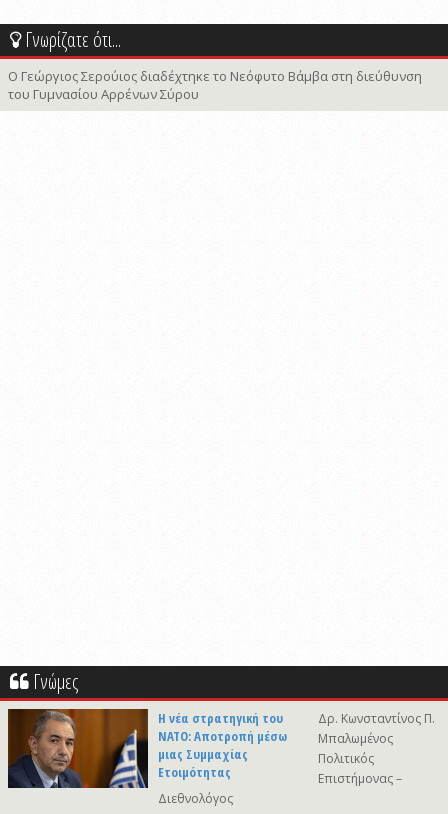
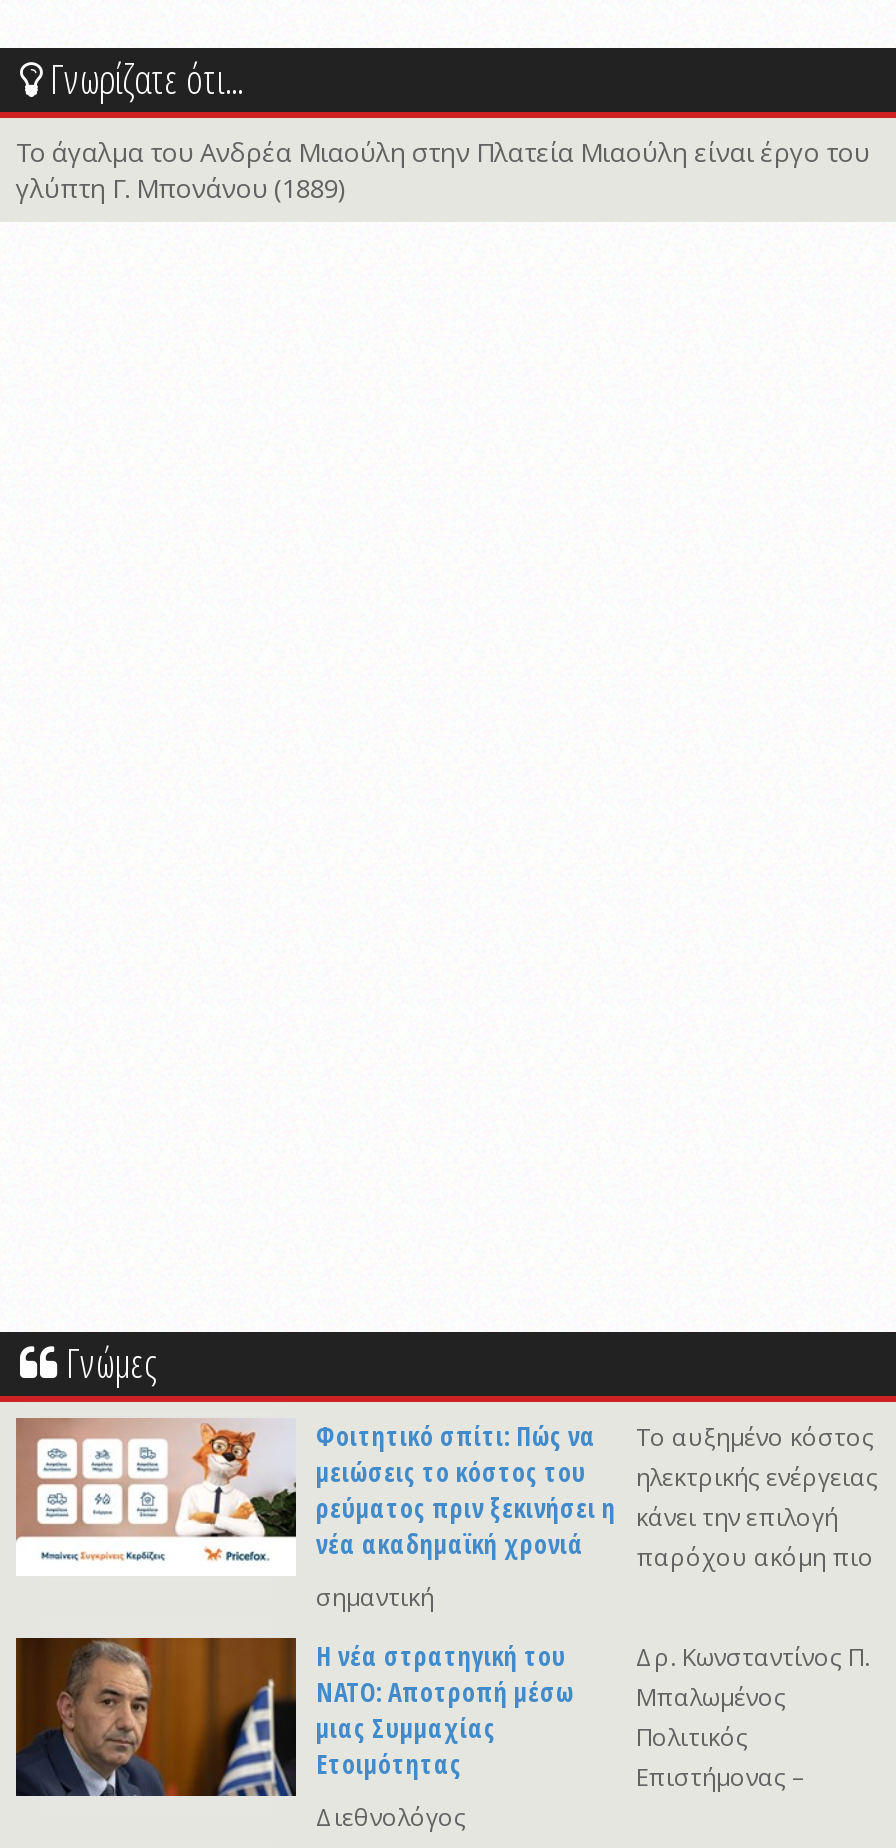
[8,67,422,103] Ο Γεώργιος Σερούιος διαδέχτηκε το Νεόφυτο Βάμβα στη διεύθυνση | του Γυμνασίου Αρρένων Σύρου -> [16,135,870,207] Το άγαλμα του Ανδρέα Μιαούλη στην Πλατεία Μιαούλη είναι έργο του | γλύπτη Γ. Μπονάνου (1889)
none -> [16,1418,616,1576] [image] | Φοιτητικό σπίτι: Πώς να | μειώσεις το κόστος του | ρεύματος πριν ξεκινήσει η | νέα ακαδημαϊκή χρονιά
none -> [316,1421,878,1615] Το αυξημένο κόστος | ηλεκτρικής ενέργειας | κάνει την επιλογή | παρόχου ακόμη πιο | σημαντική

